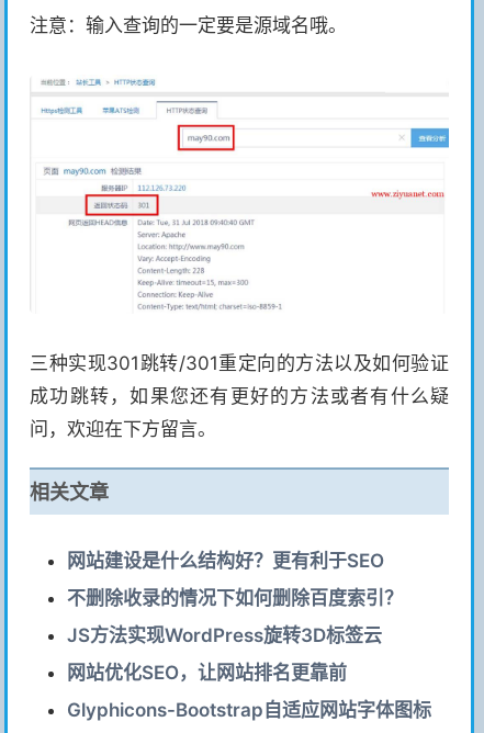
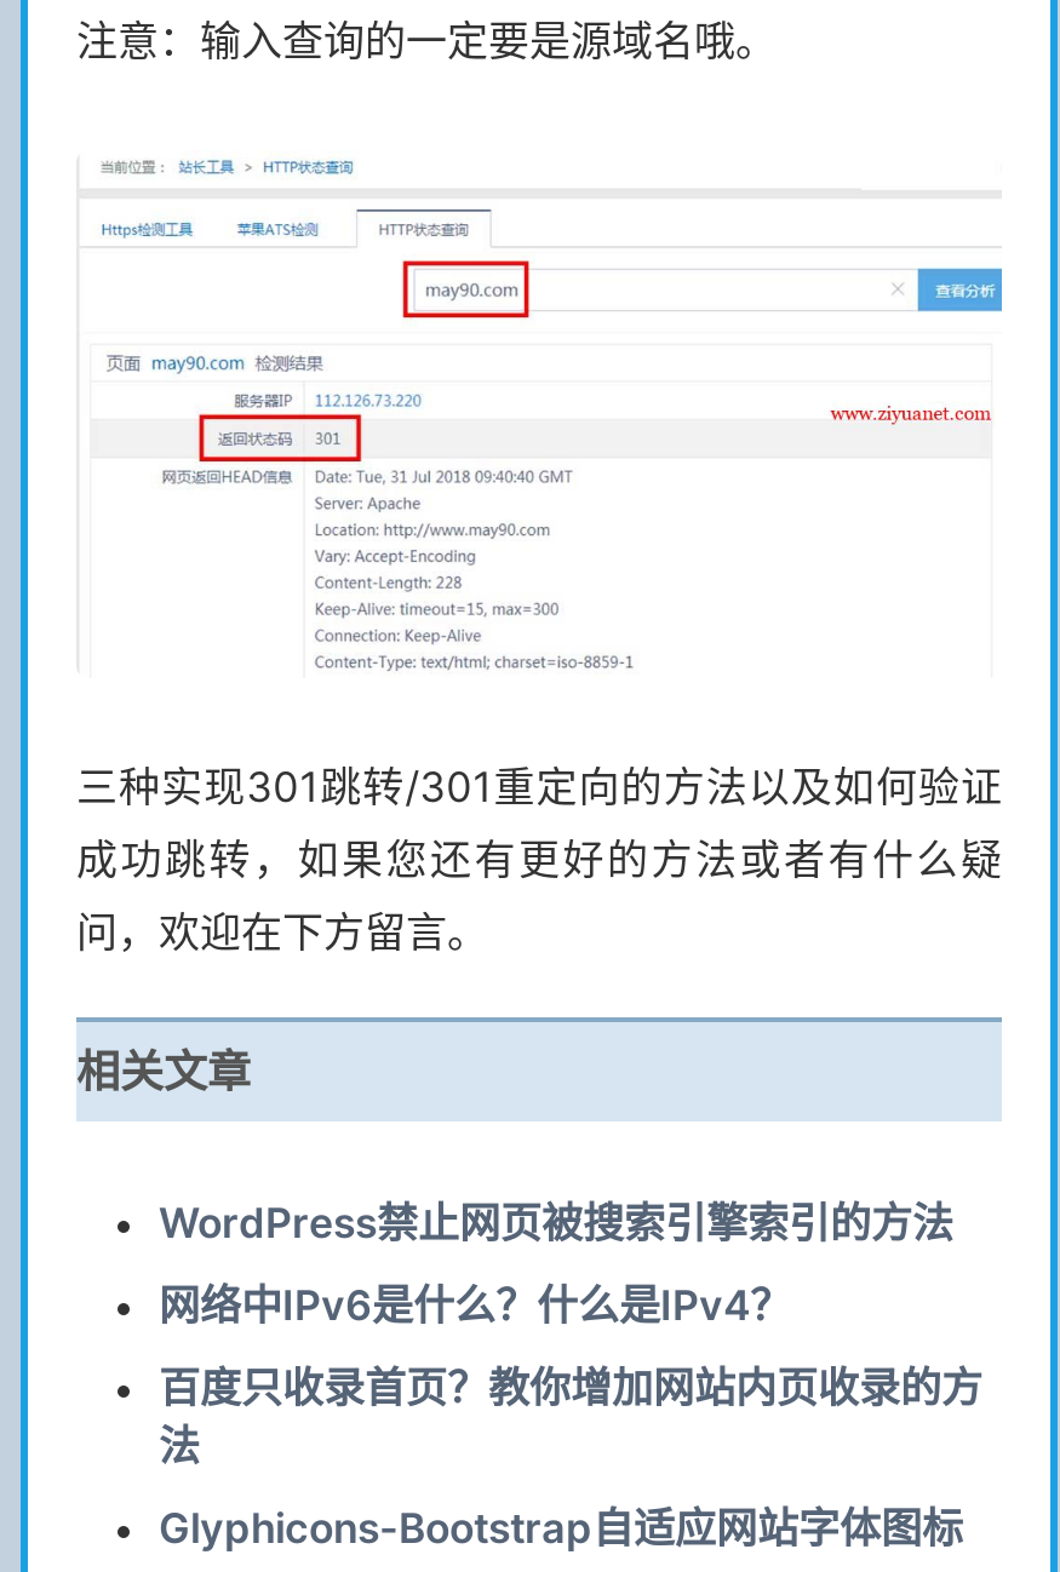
[67,550,403,684] 网站建设是什么结构好？更有利于SEO | 不删除收录的情况下如何删除百度索引？ | JS方法实现WordPress旋转3D标签云 | 网站优化SEO，让网站排名更靠前 -> [159,1200,982,1471] WordPress禁止网页被搜索引擎索引的方法 | 网络中IPv6是什么？什么是IPv4？ | 百度只收录首页？教你增加网站内页收录的方 | 法

